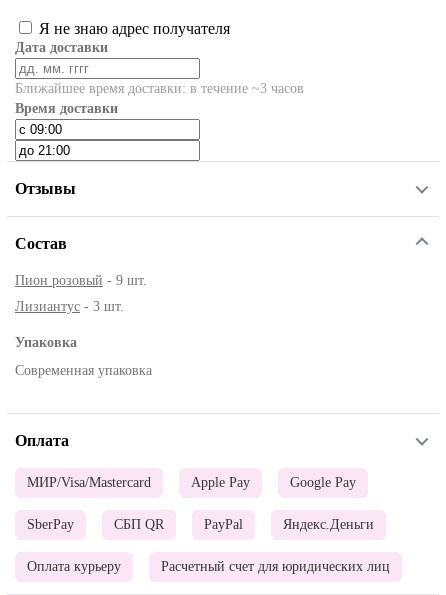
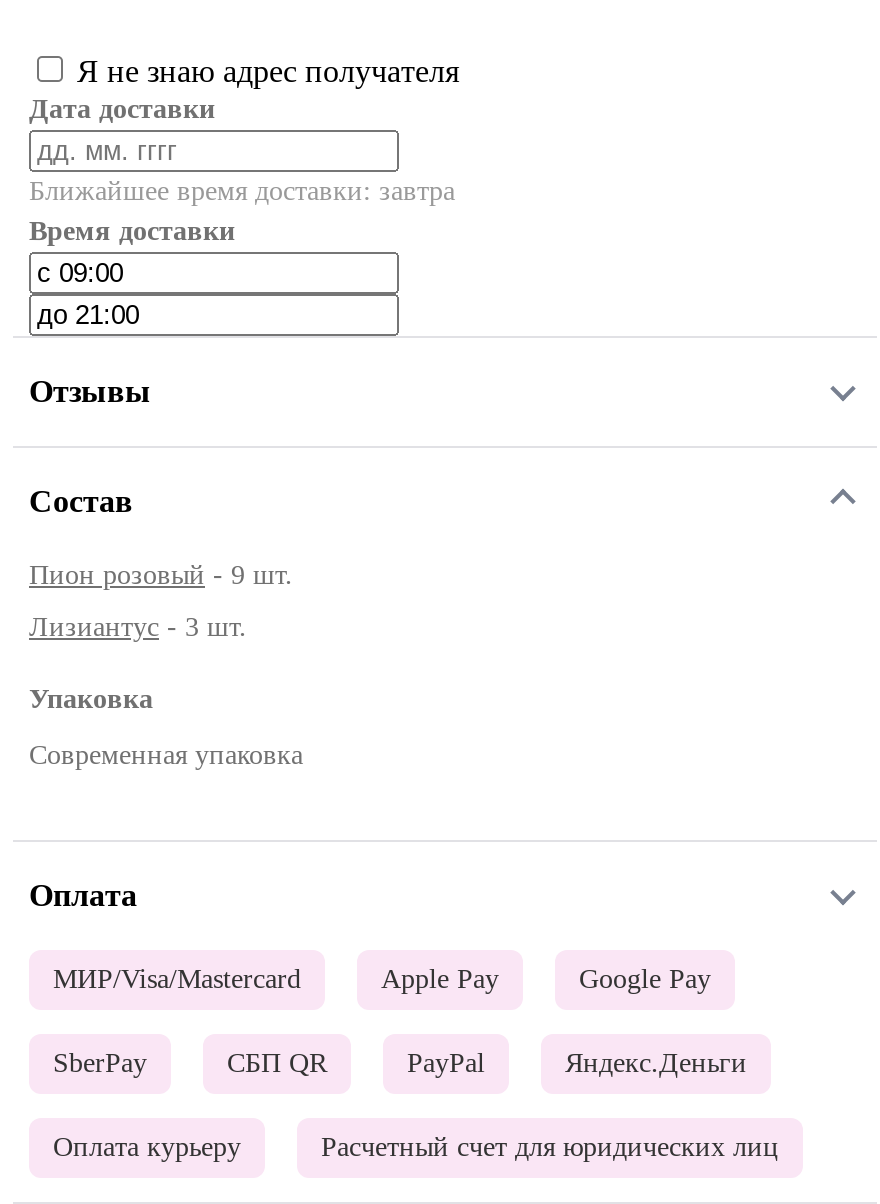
[15,81,304,96] Ближайшее время доставки: в течение ~3 часов -> [29,176,455,206] Ближайшее время доставки: завтра

